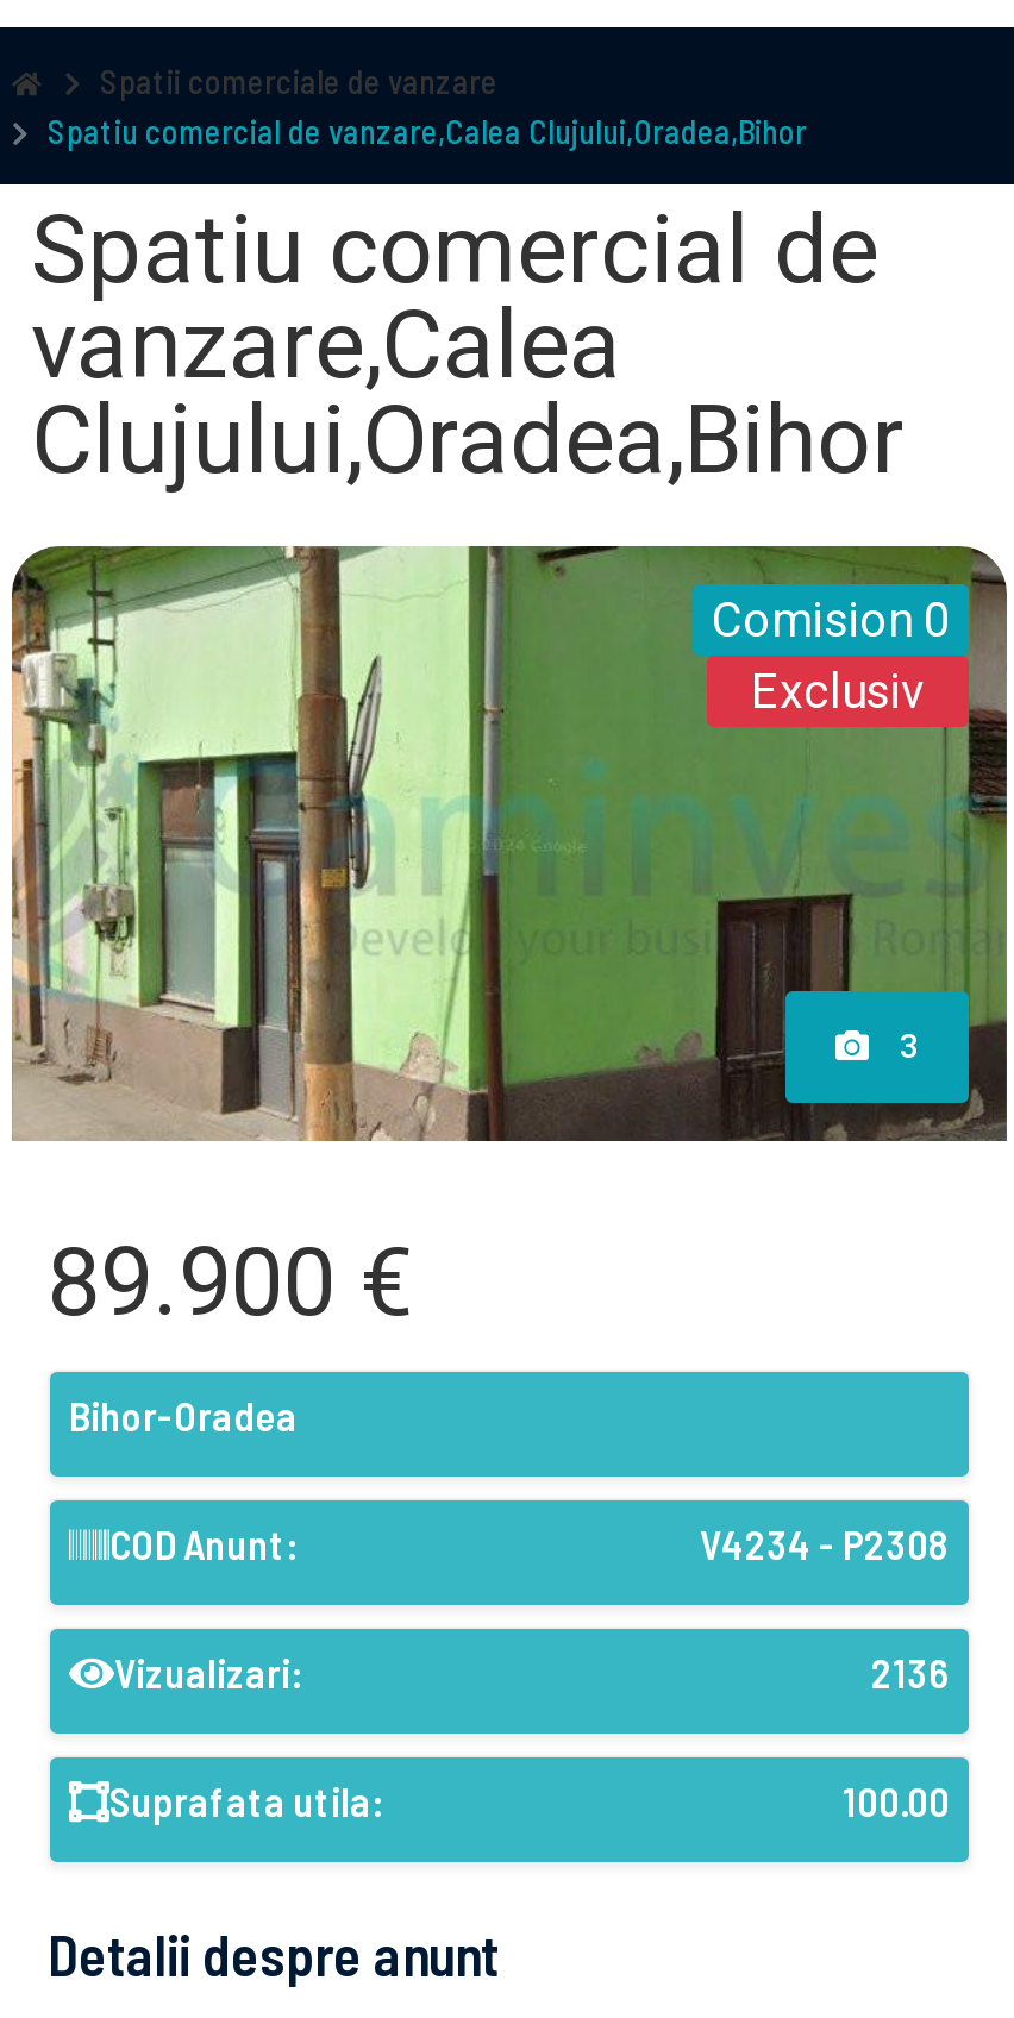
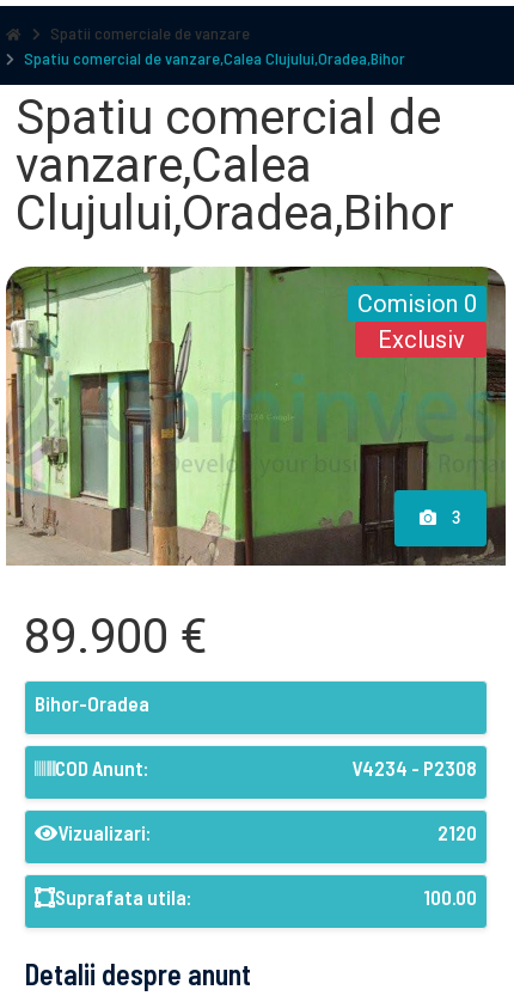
[871,1648,950,1696] 2136 -> [437,820,477,844] 2120

